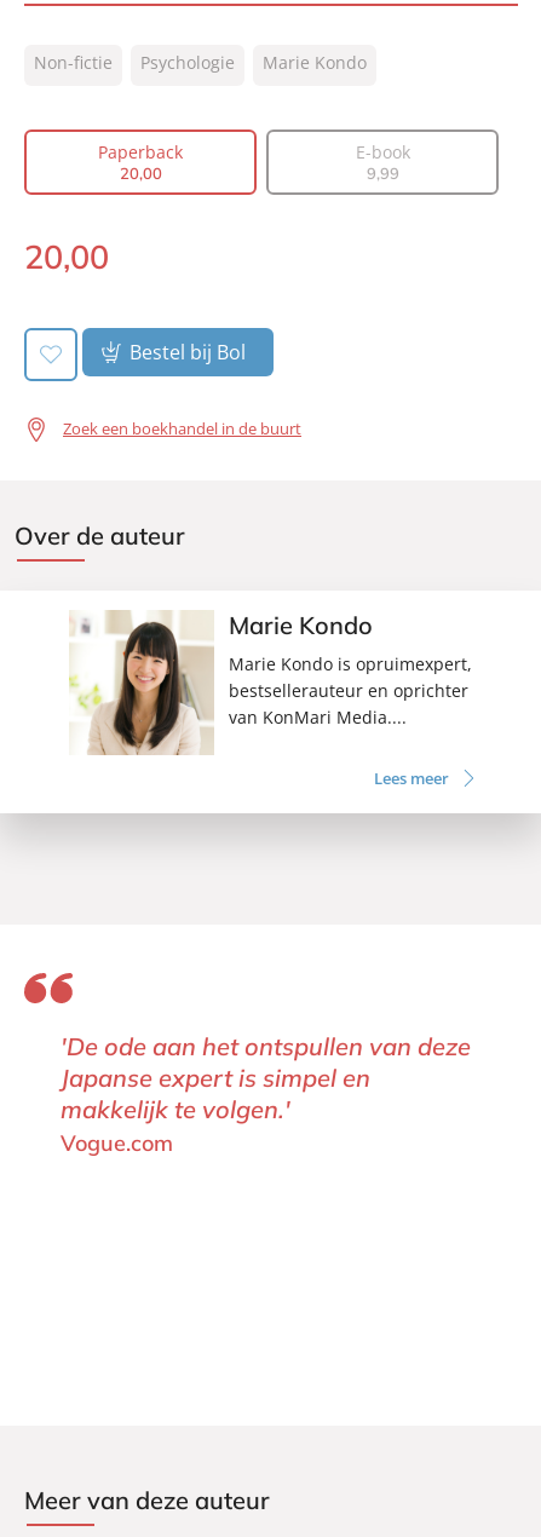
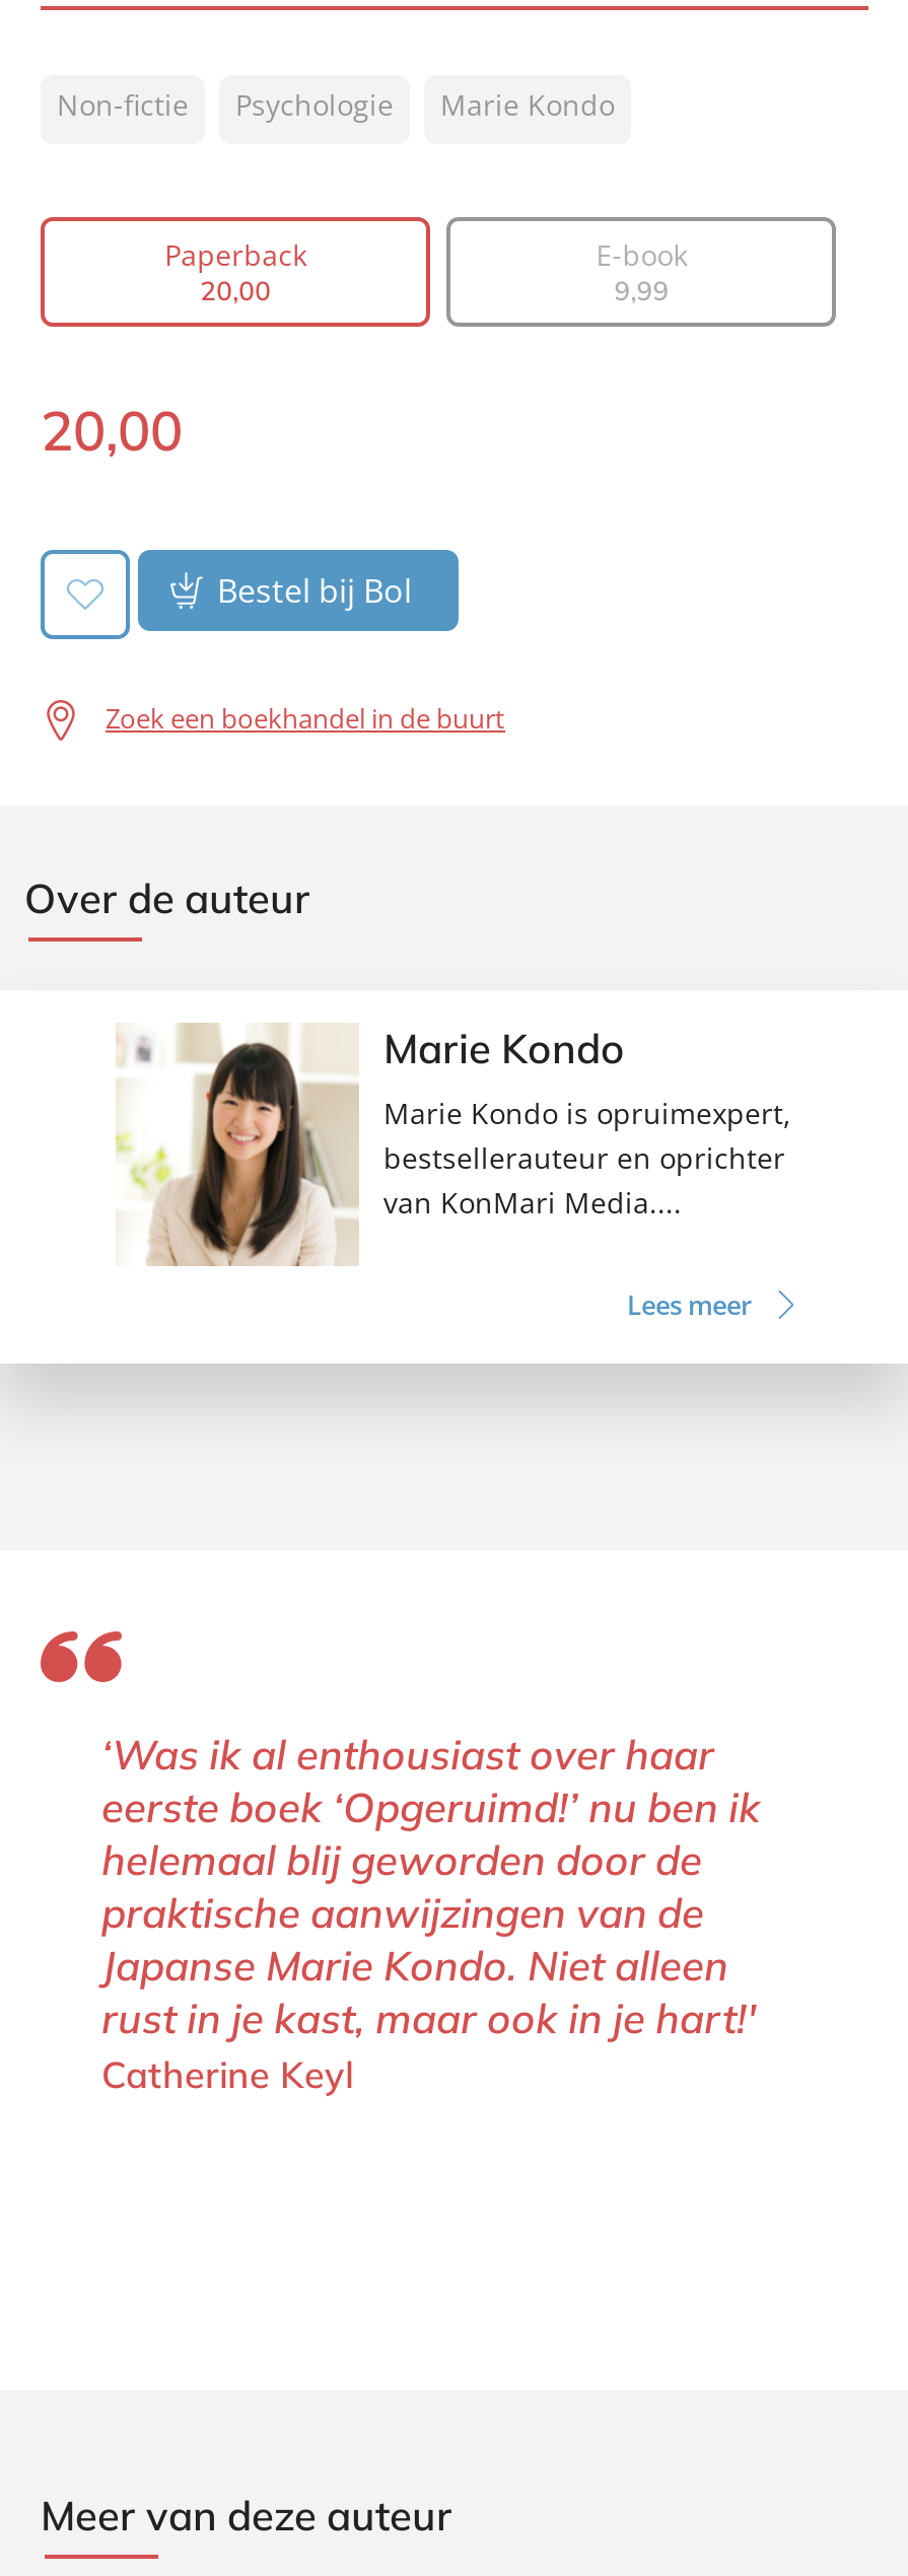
[61,1031,471,1157] 'De ode aan het ontspullen van deze | Japanse expert is simpel en | makkelijk te volgen.' | Vogue.com -> [101,1728,761,2098] ‘Was ik al enthousiast over haar | eerste boek ‘Opgeruimd!’ nu ben ik | helemaal blij geworden door de | praktische aanwijzingen van de | Japanse Marie Kondo. Niet alleen | rust in je kast, maar ook in je hart!' | Catherine Keyl

